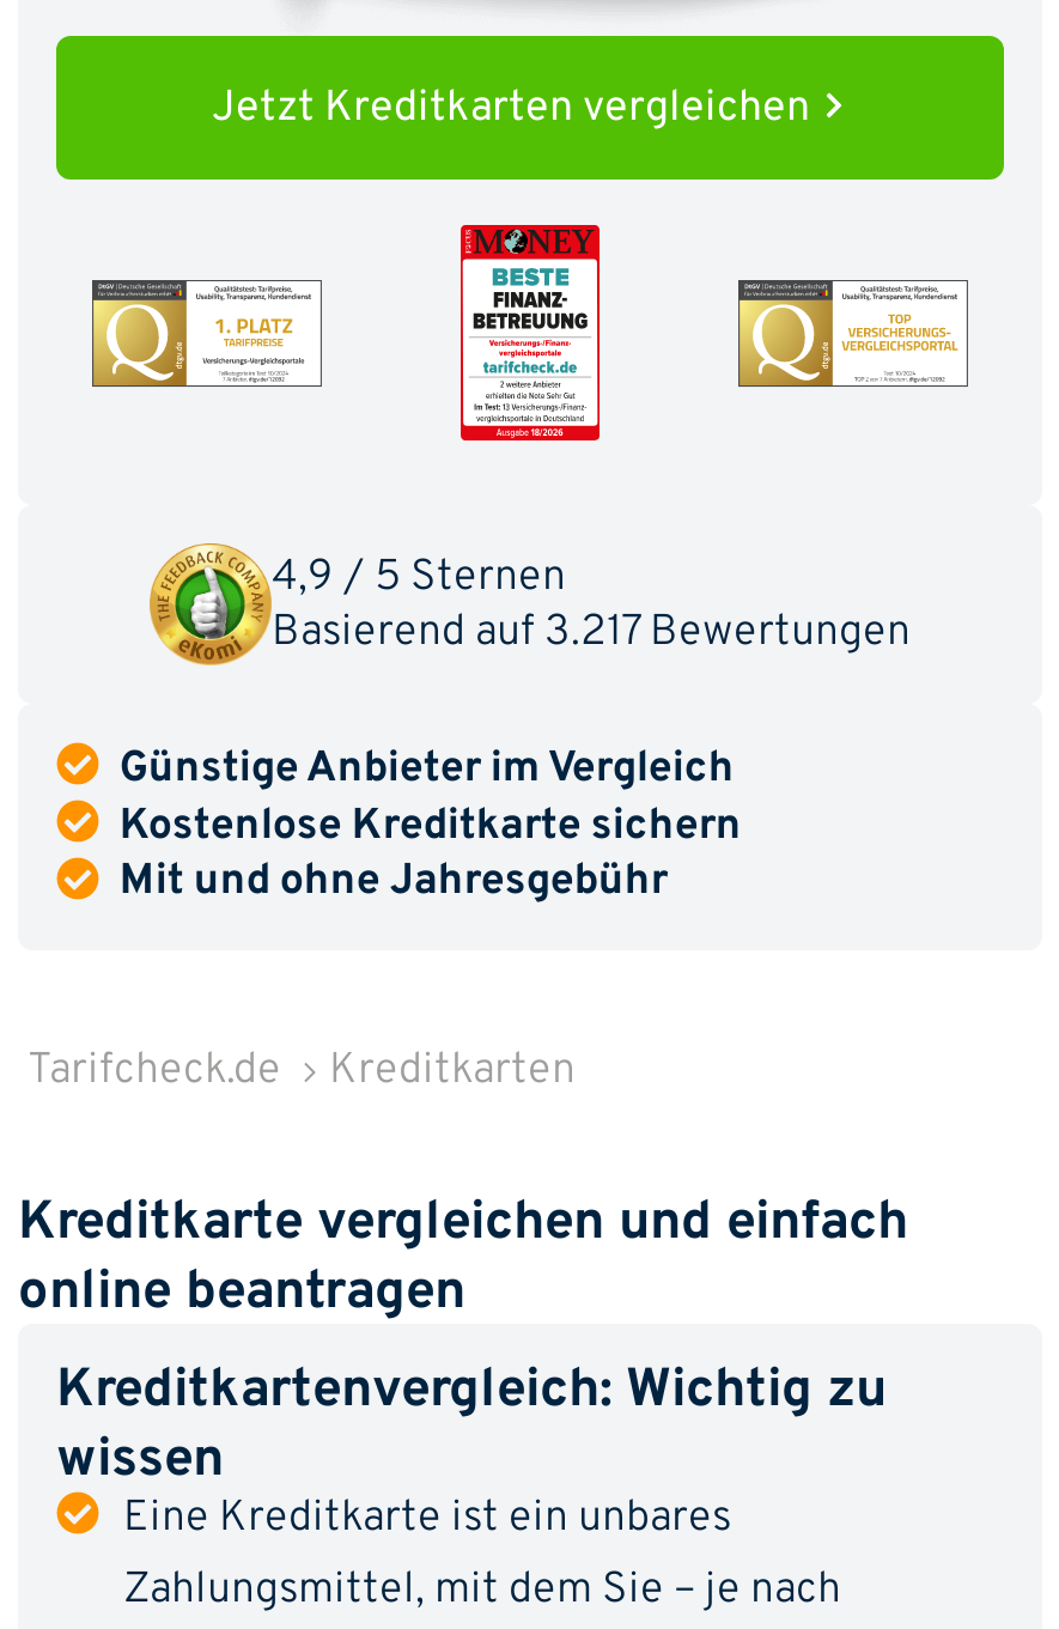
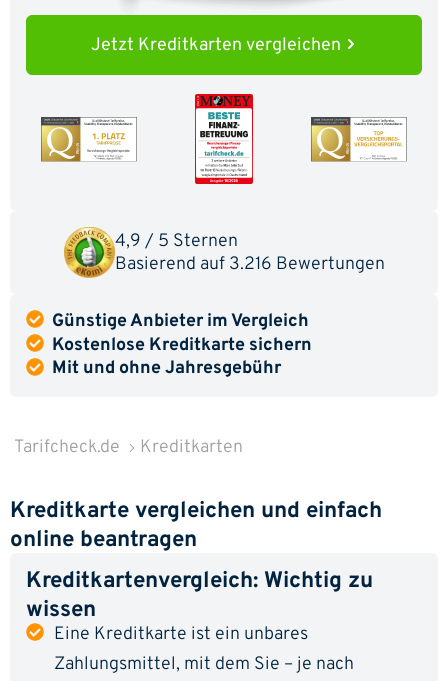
[272,605,911,660] Basierend auf 3.217 Bewertungen -> [114,253,384,276] Basierend auf 3.216 Bewertungen

